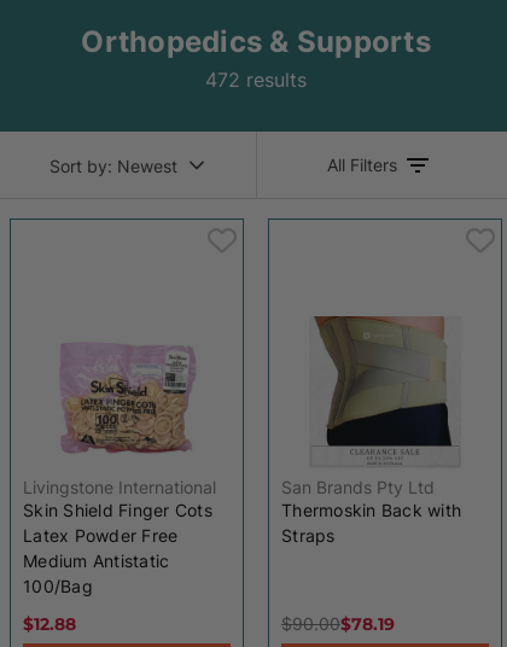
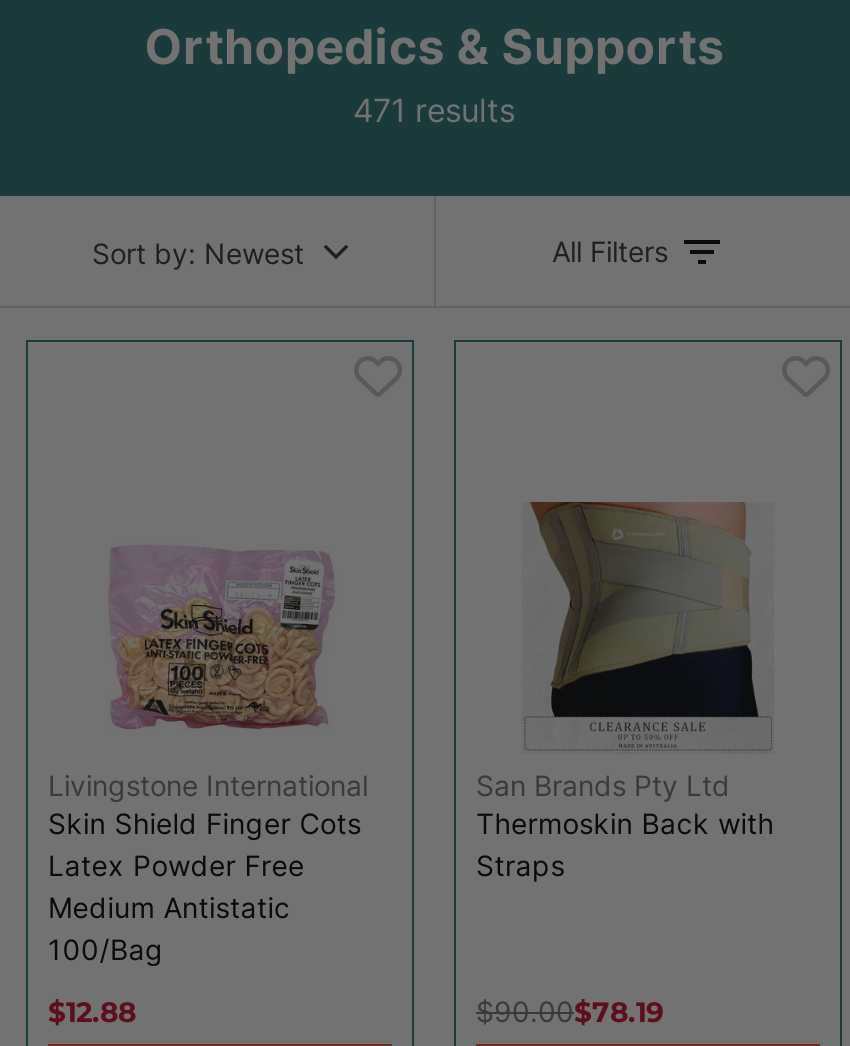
[205,68,307,92] 472 results -> [353,90,515,130] 471 results

